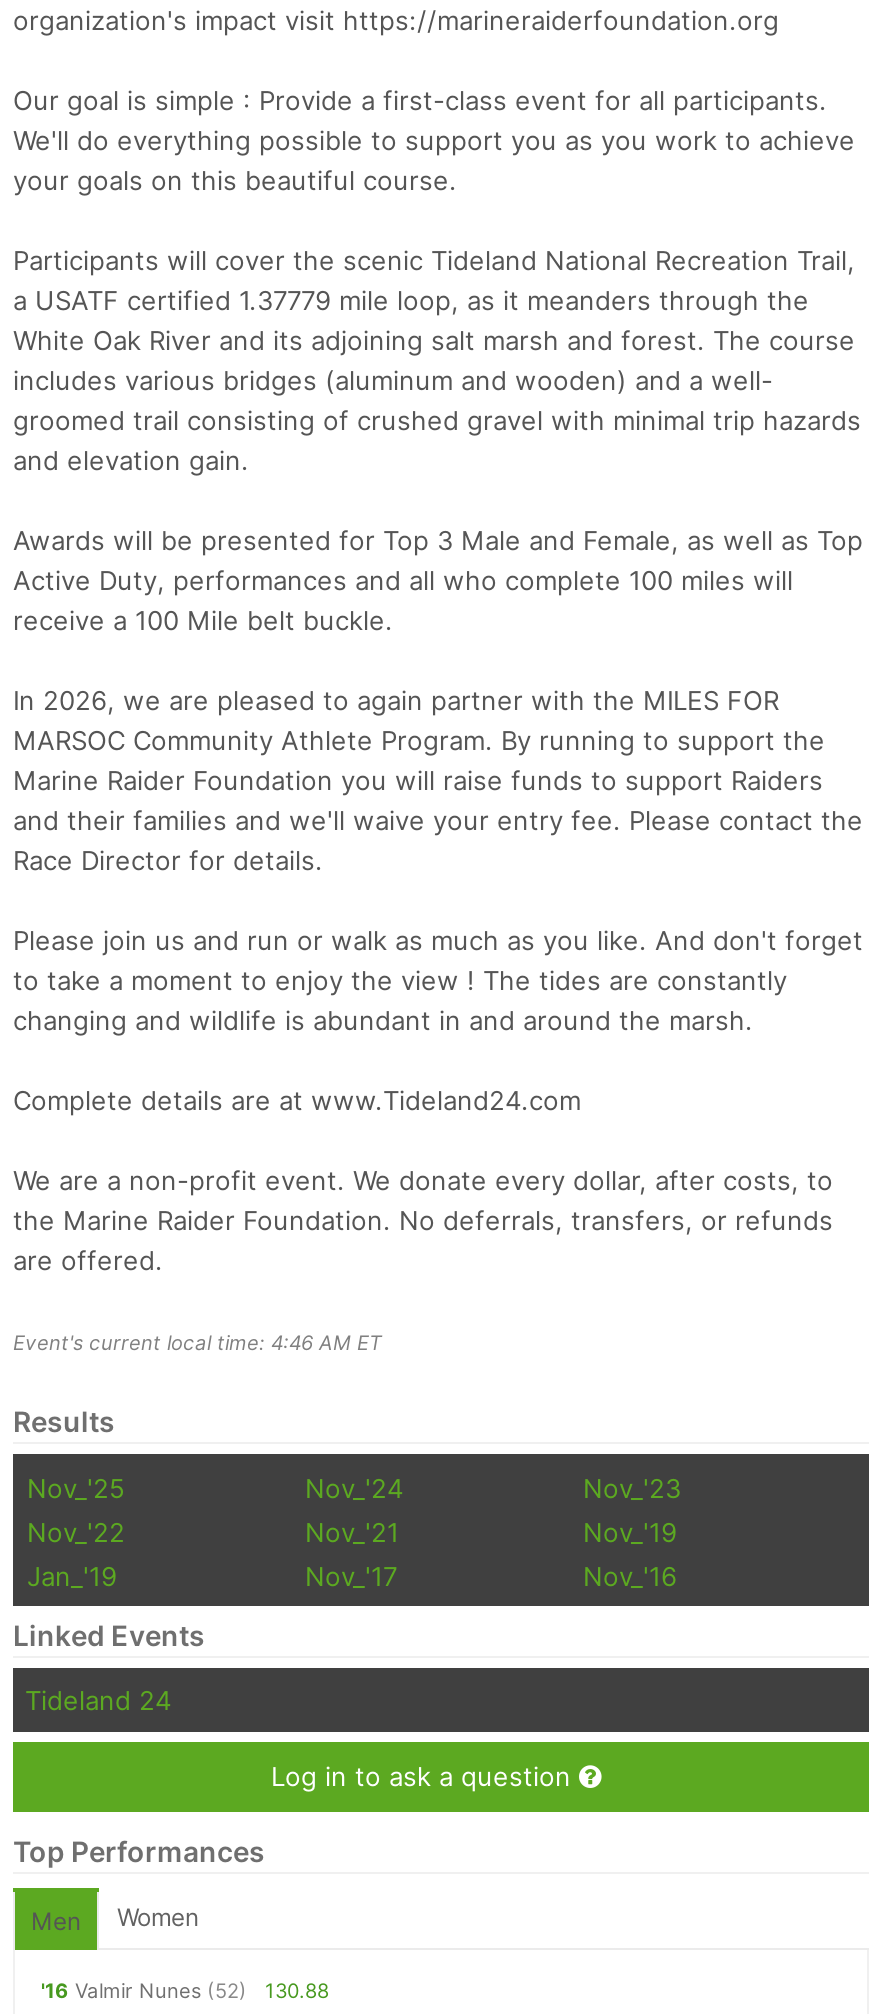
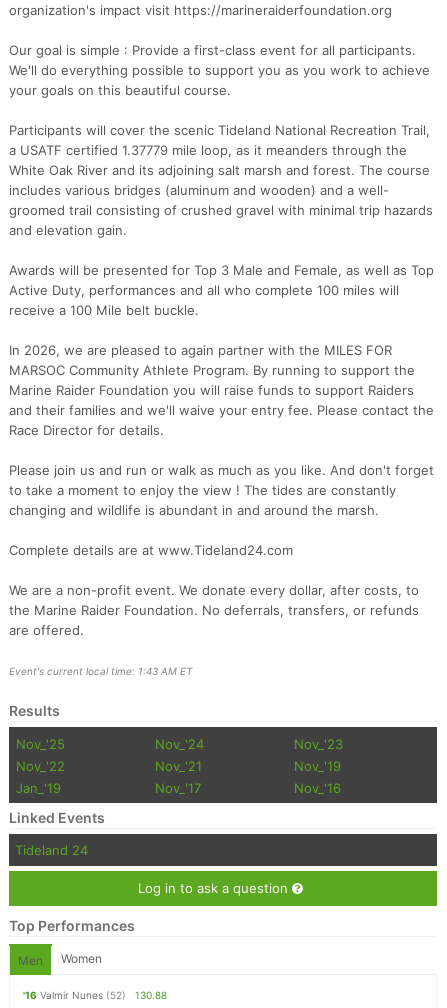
[13,1330,381,1354] Event's current local time: 4:46 AM ET -> [9,665,192,677] Event's current local time: 1:43 AM ET

